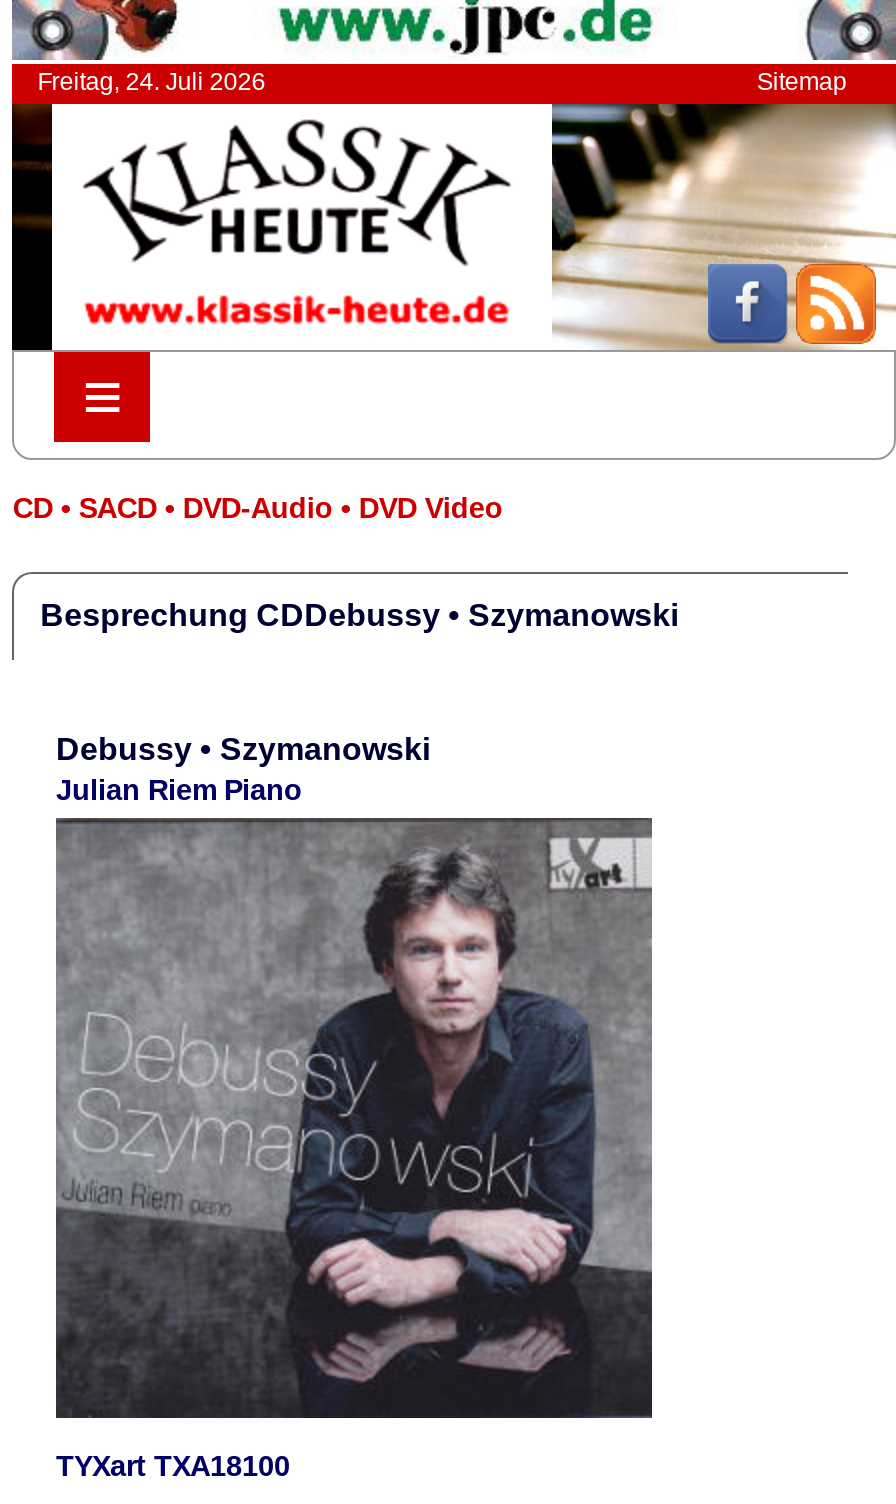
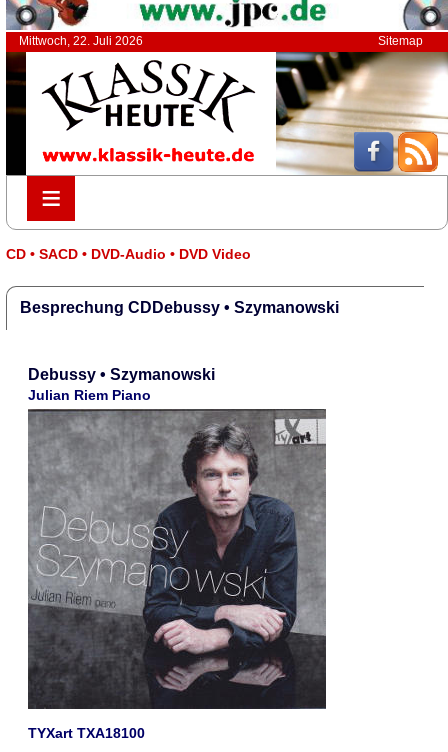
[37,68,265,96] Freitag, 24. Juli 2026 -> [19,34,143,48] Mittwoch, 22. Juli 2026

